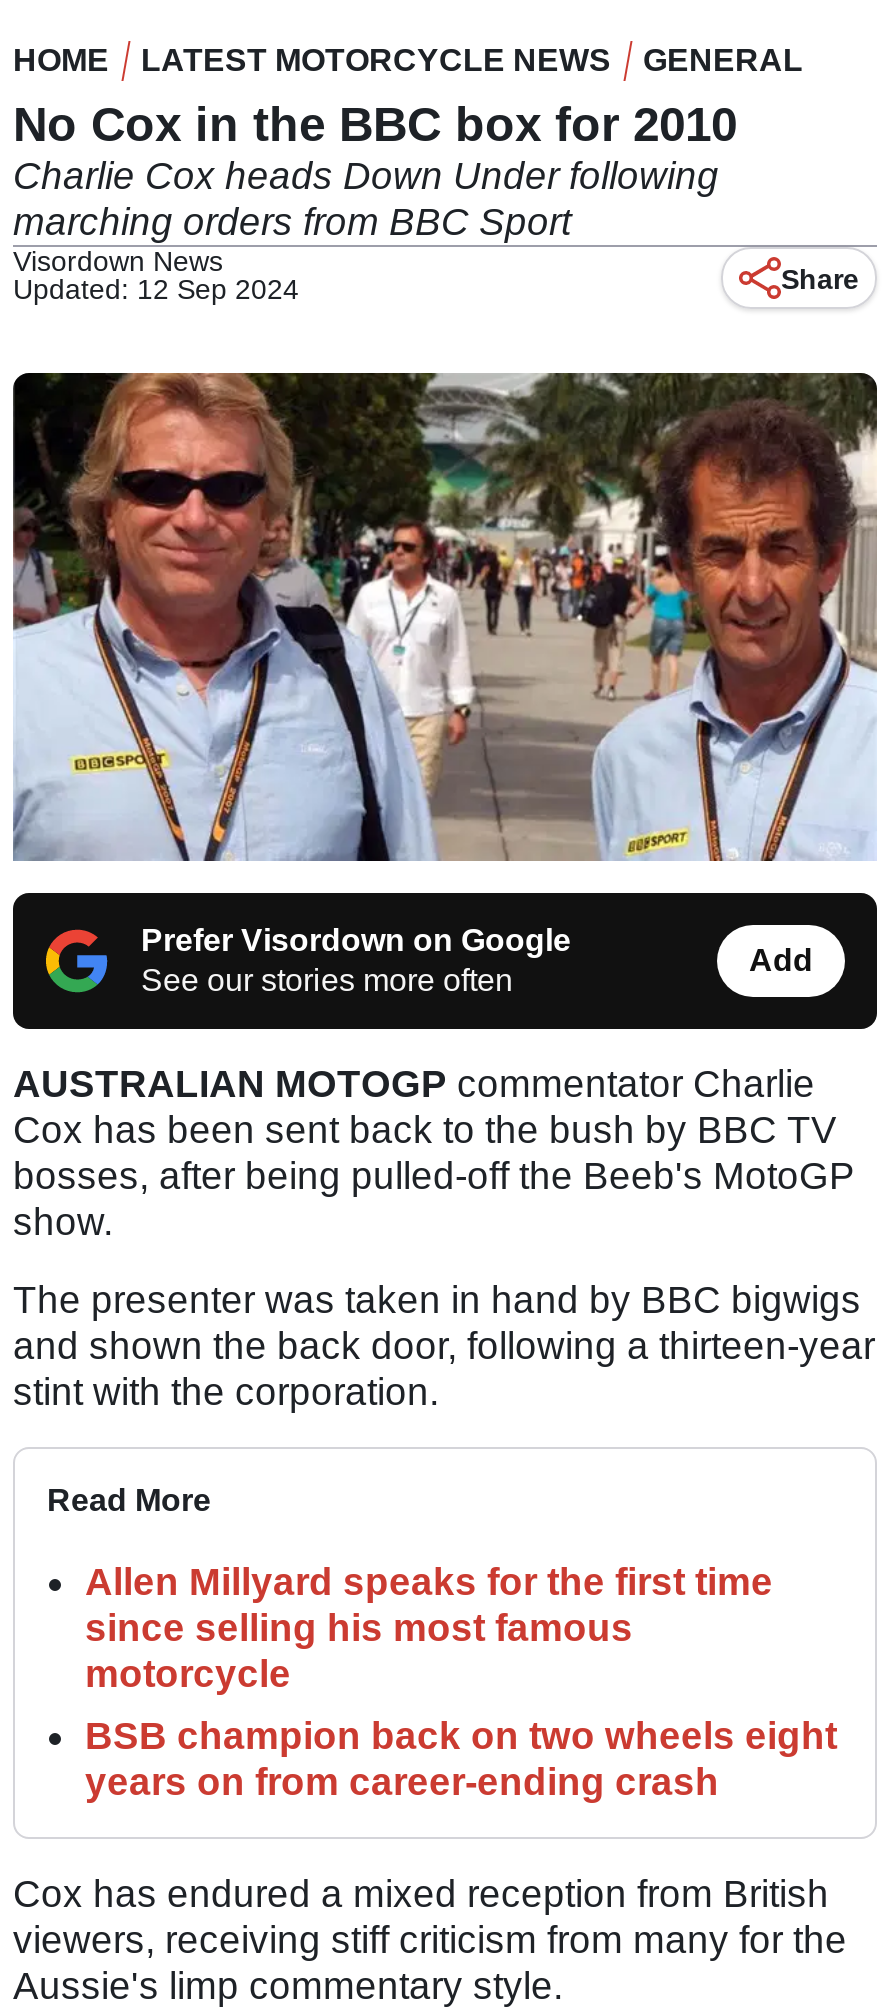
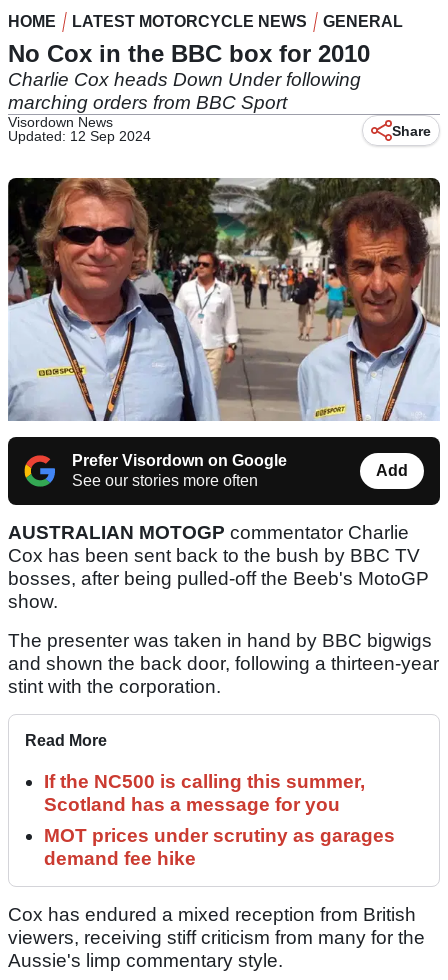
[85,1560,773,1694] Allen Millyard speaks for the first time | since selling his most famous | motorcycle -> [44,771,365,815] If the NC500 is calling this summer, | Scotland has a message for you
[85,1714,837,1802] BSB champion back on two wheels eight | years on from career-ending crash -> [44,825,395,869] MOT prices under scrutiny as garages | demand fee hike

